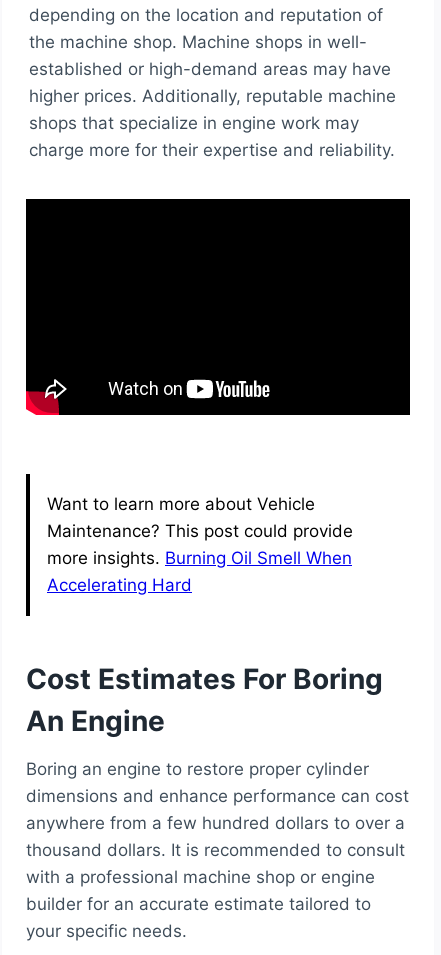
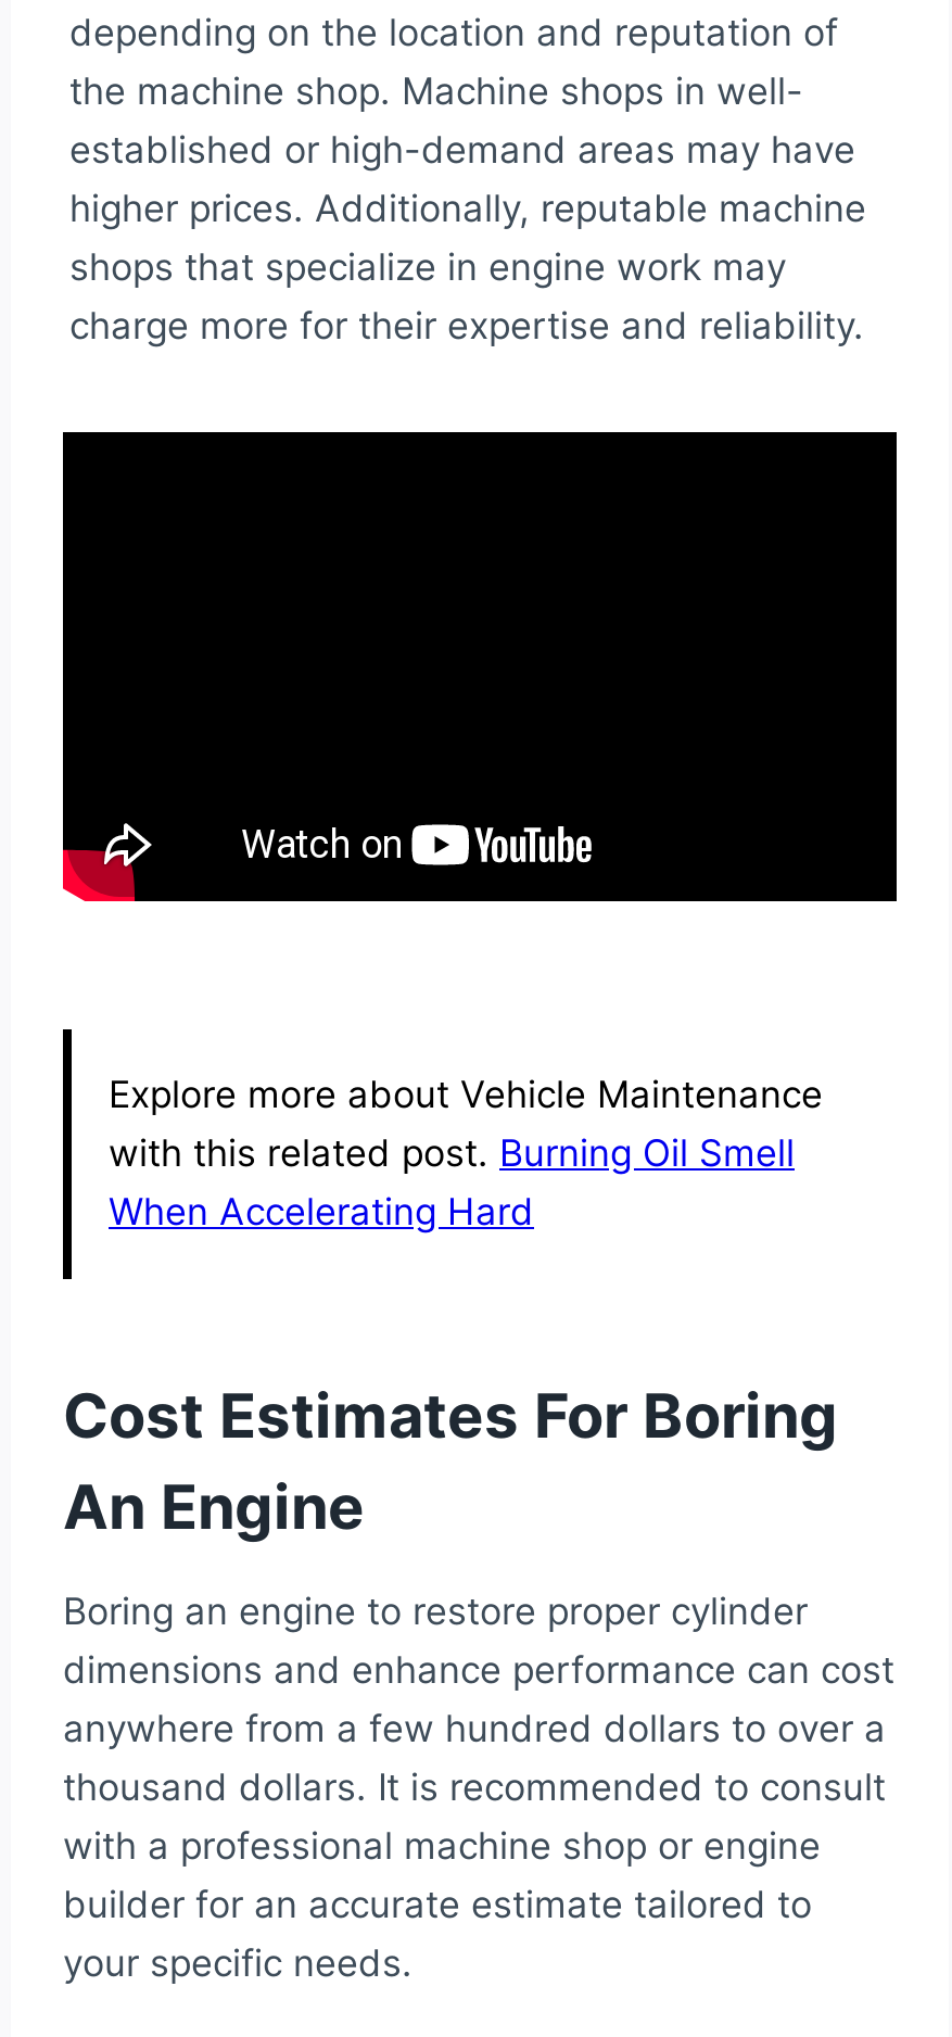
[47,494,353,595] Want to learn more about Vehicle | Maintenance? This post could provide | more insights. Burning Oil Smell When | Accelerating Hard -> [109,1073,823,1234] Explore more about Vehicle Maintenance | with this related post. Burning Oil Smell | When Accelerating Hard

